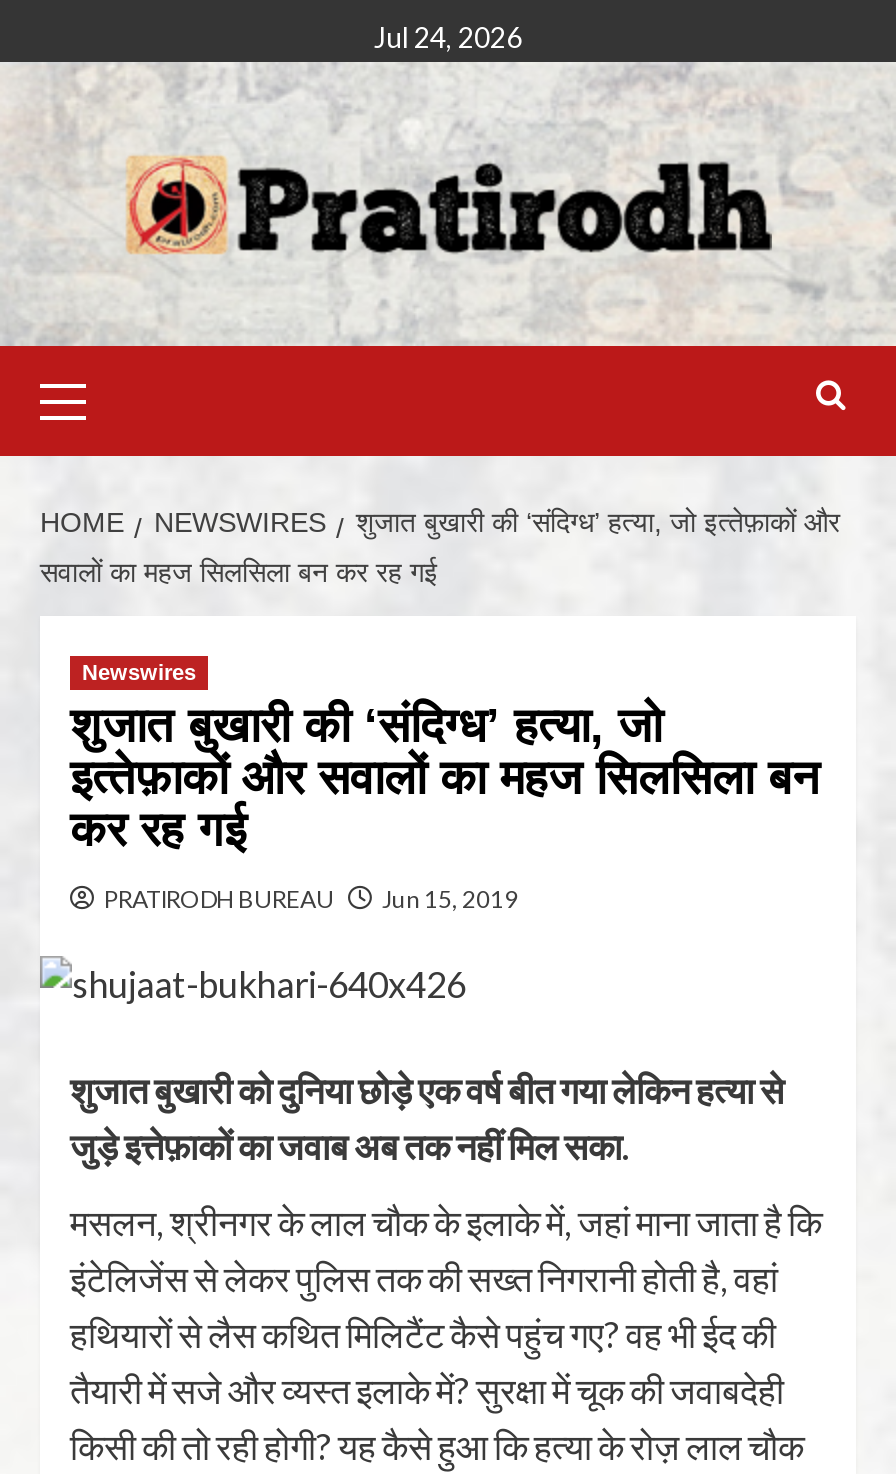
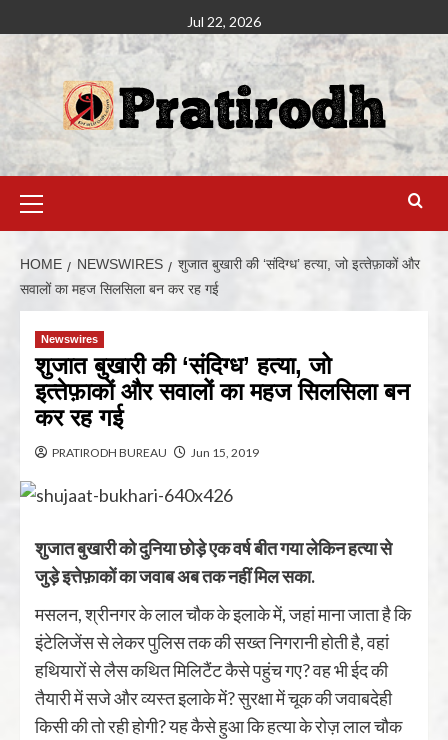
[374,20,522,54] Jul 24, 2026 -> [187,13,261,30] Jul 22, 2026

